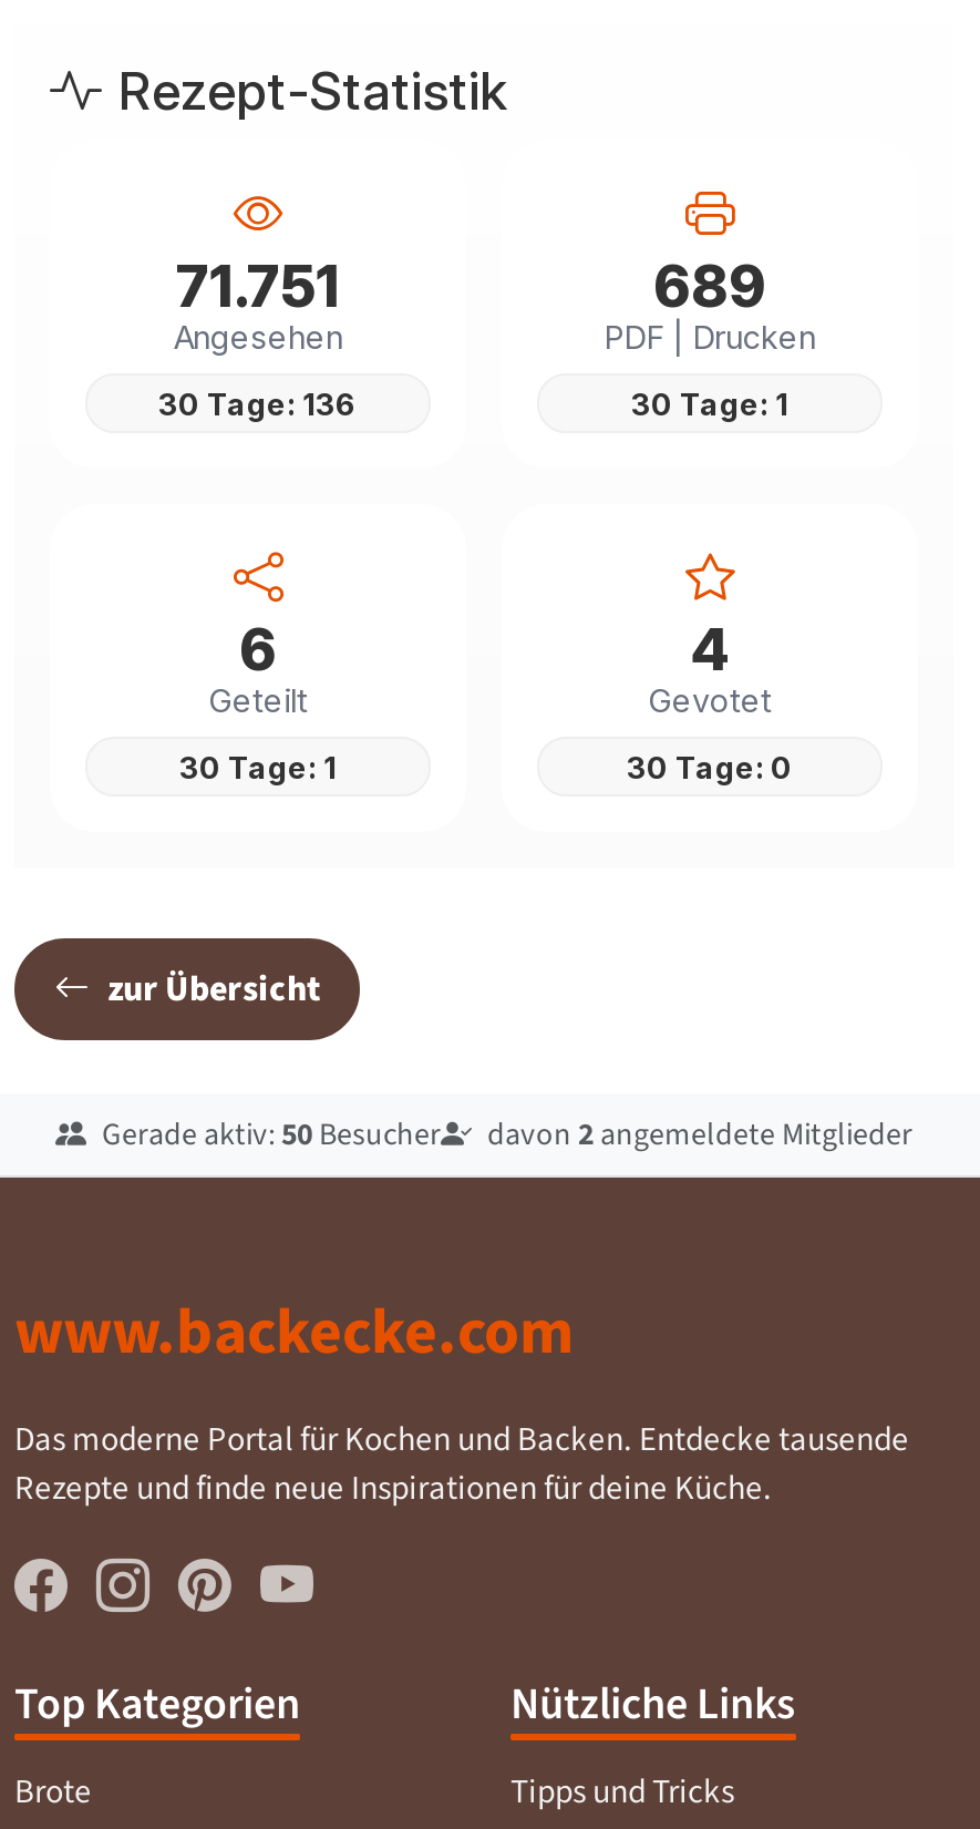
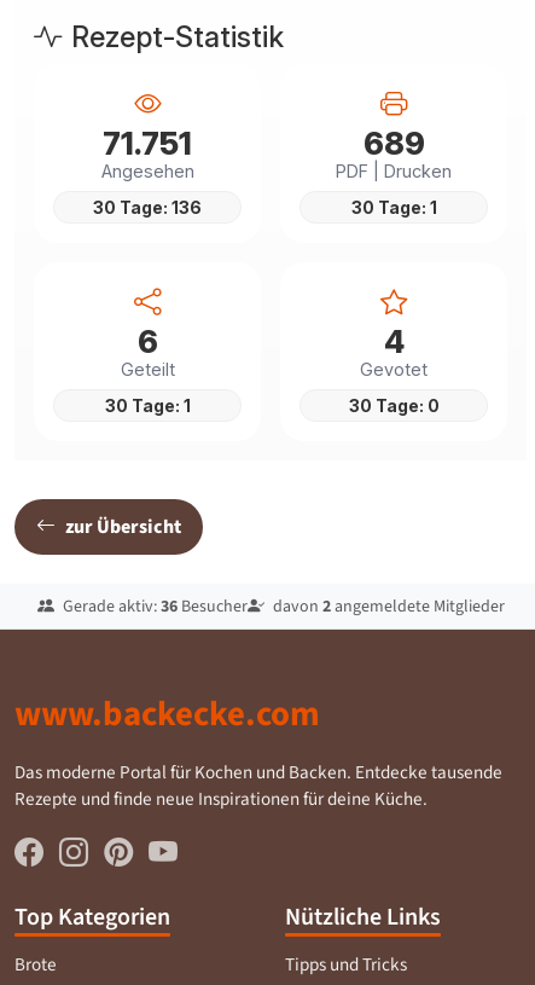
[95,1113,441,1155] Gerade aktiv: 50 Besucher -> [59,594,247,617] Gerade aktiv: 36 Besucher

